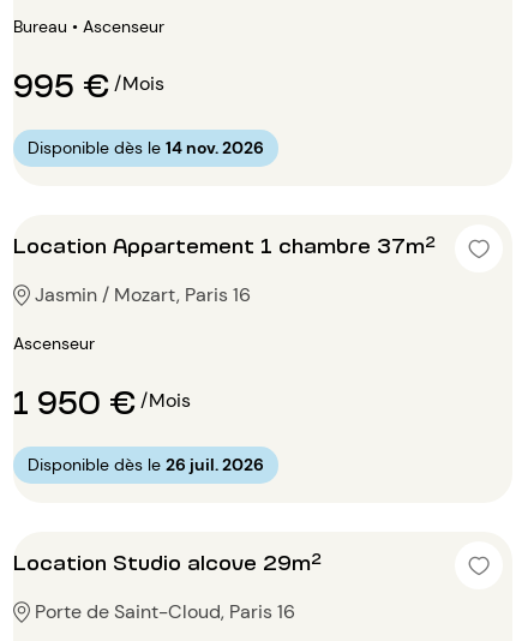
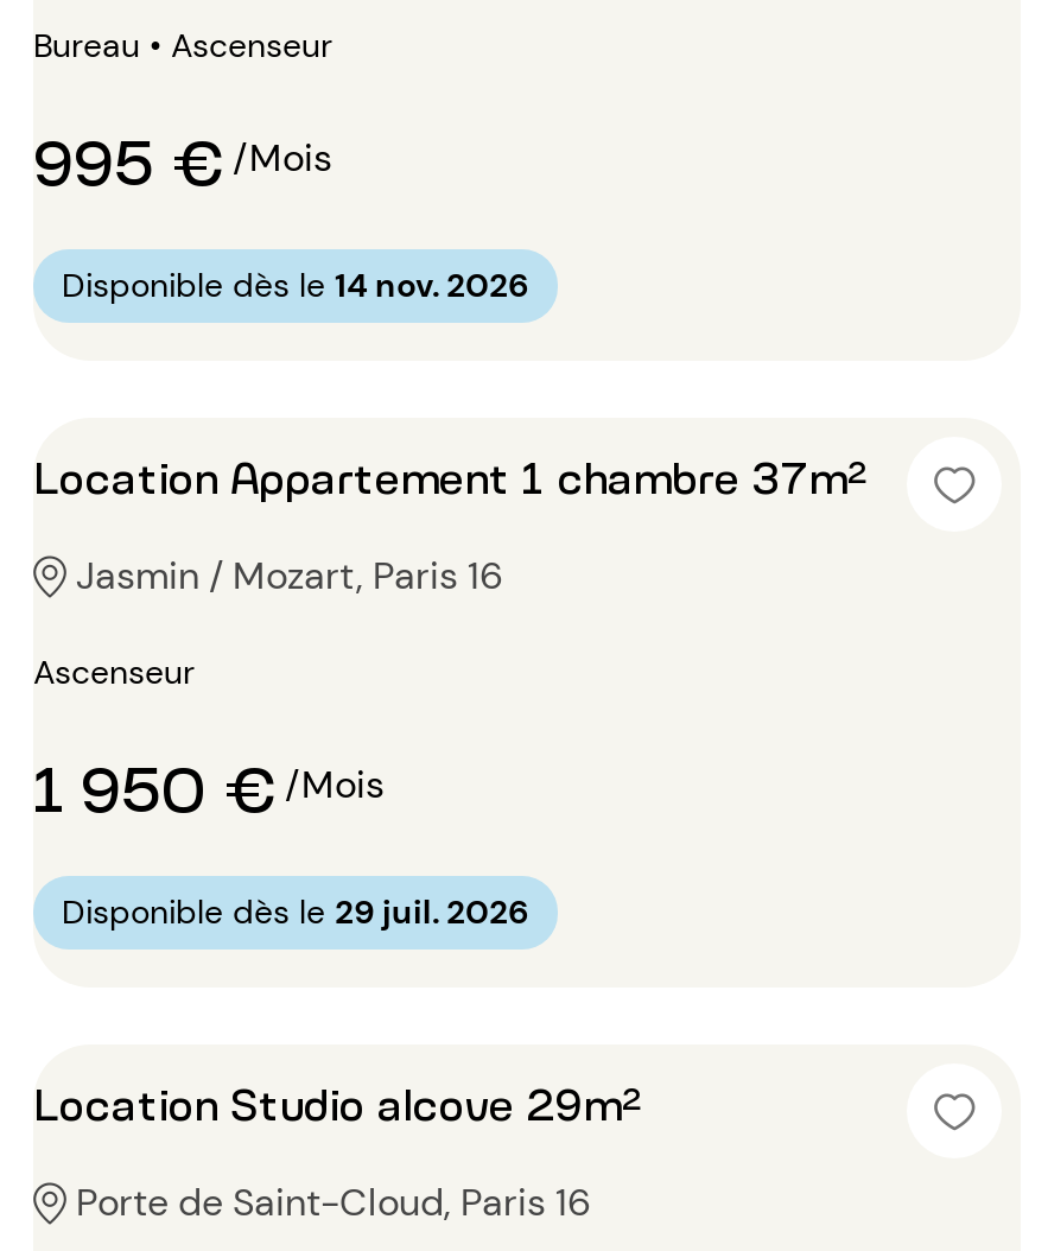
[28,453,264,475] Disponible dès le 26 juil. 2026 -> [62,889,529,932] Disponible dès le 29 juil. 2026

